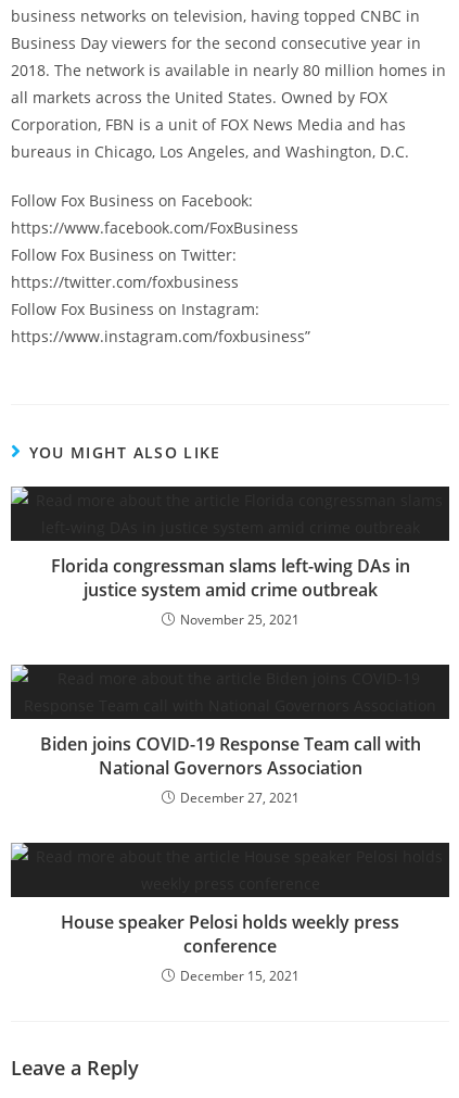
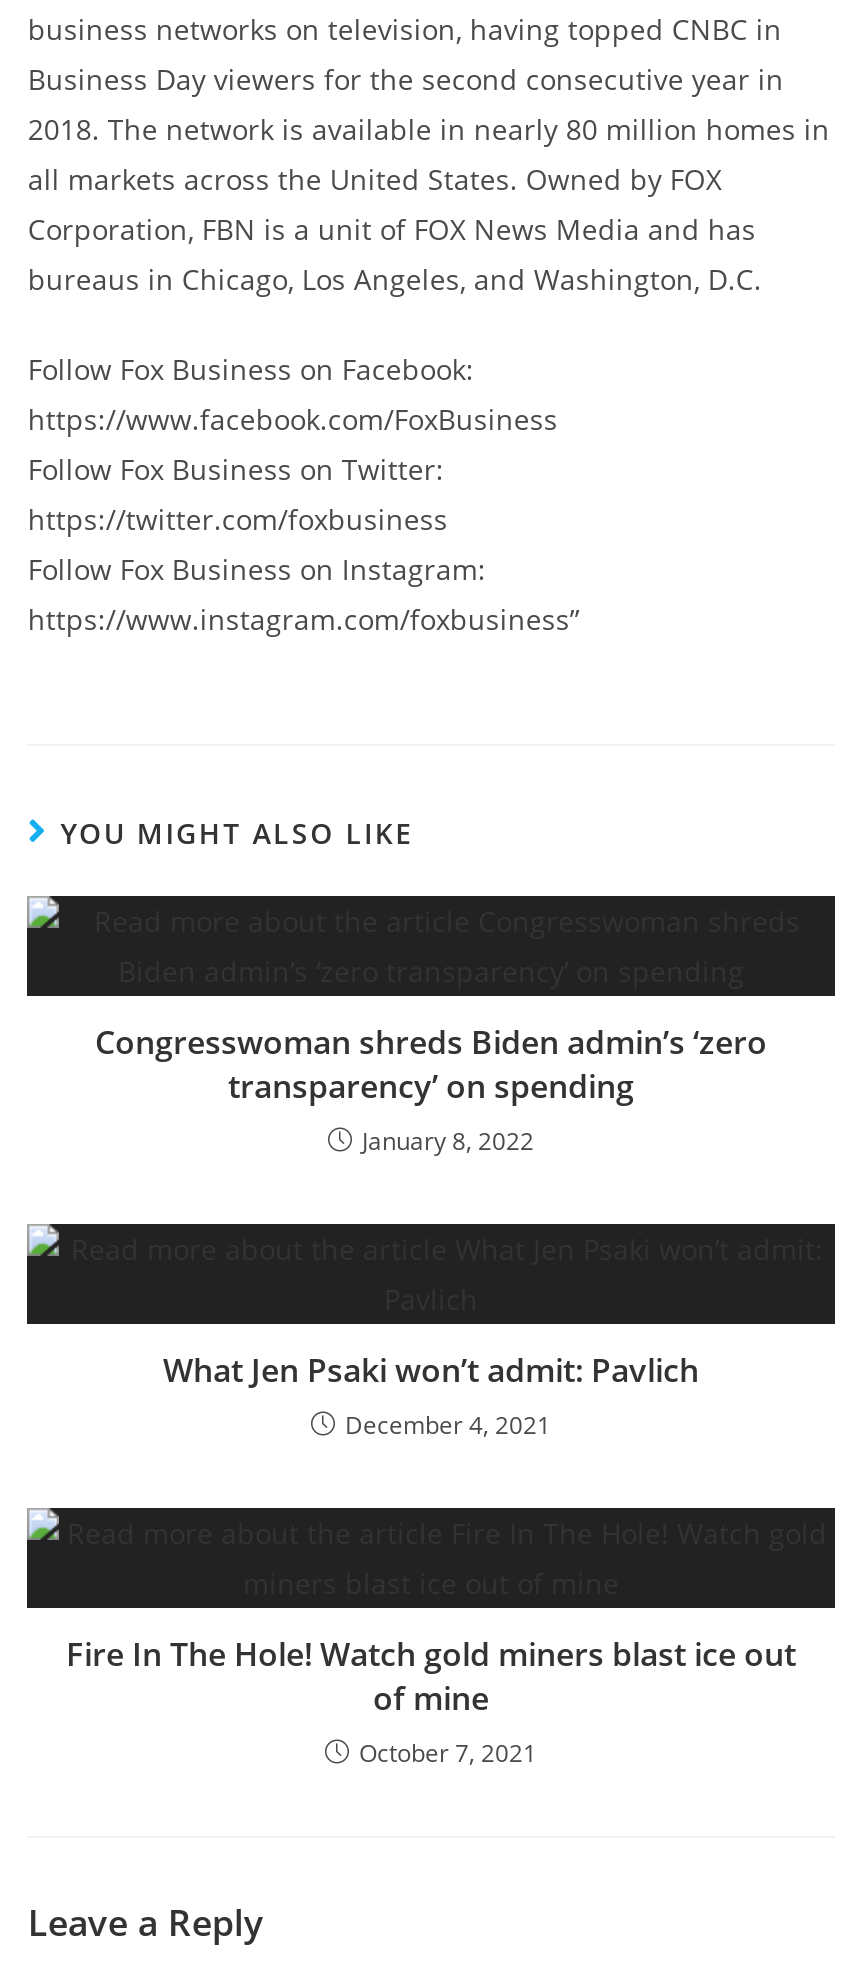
[50,554,410,628] Florida congressman slams left-wing DAs in | justice system amid crime outbreak | November 25, 2021 -> [95,1019,767,1157] Congresswoman shreds Biden admin’s ‘zero | transparency’ on spending | January 8, 2022
[40,732,420,807] Biden joins COVID-19 Response Team call with | National Governors Association | December 27, 2021 -> [163,1347,699,1441] What Jen Psaki won’t admit: Pavlich | December 4, 2021
[61,910,399,985] House speaker Pelosi holds weekly press | conference | December 15, 2021 -> [66,1631,796,1769] Fire In The Hole! Watch gold miners blast ice out | of mine | October 7, 2021

